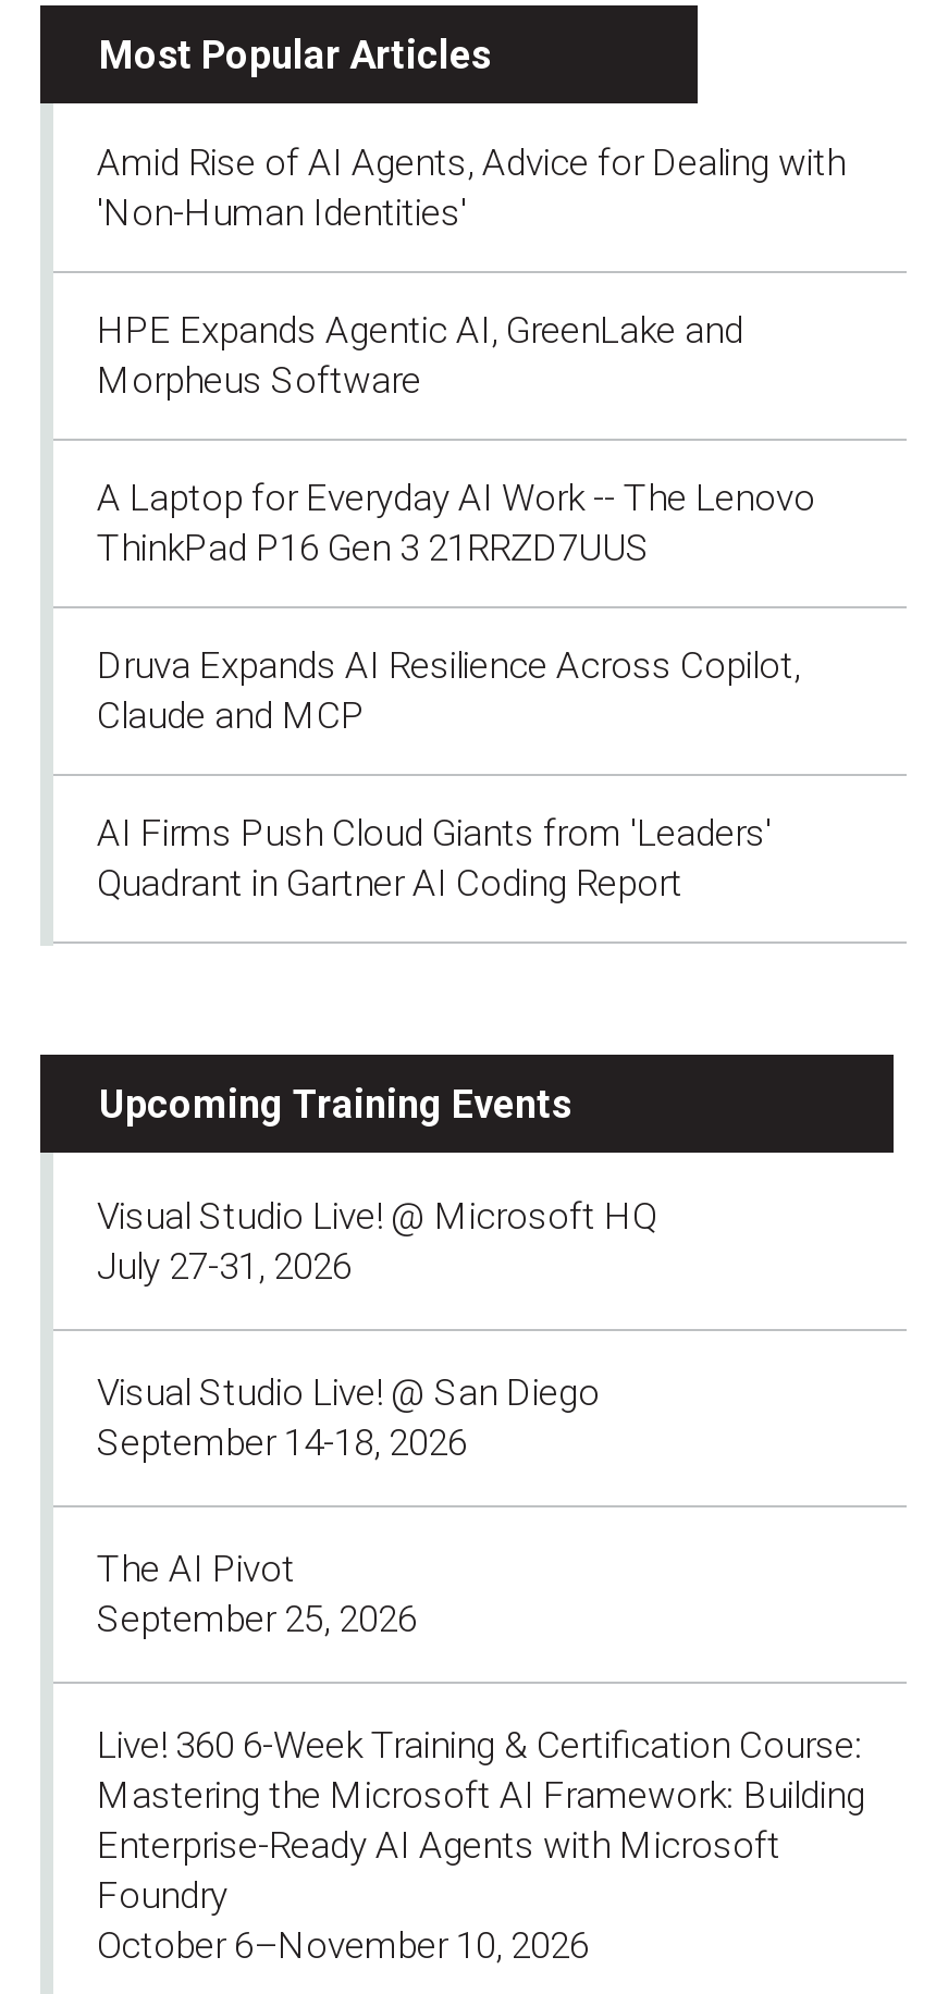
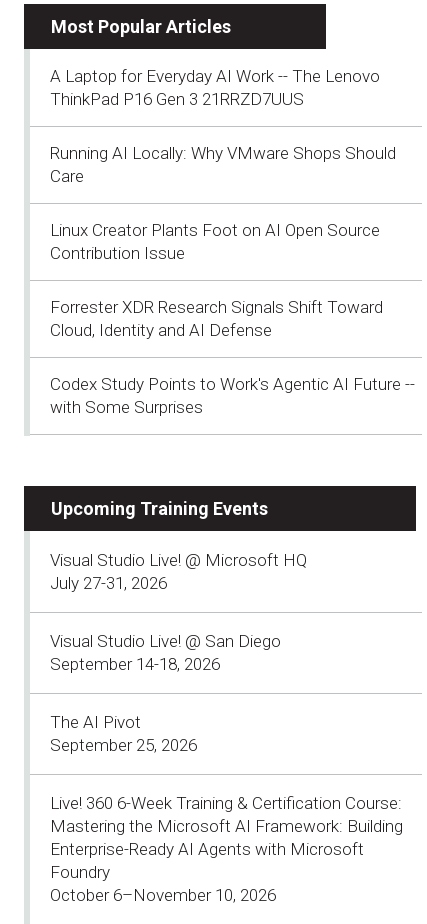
[97,139,846,401] Amid Rise of AI Agents, Advice for Dealing with | 'Non-Human Identities' | HPE Expands Agentic AI, GreenLake and | Morpheus Software -> none
moved [97,475,815,568] -> [50,65,380,108]: A Laptop for Everyday AI Work -- The Lenovo | ThinkPad P16 Gen 3 21RRZD7UUS
[97,642,800,903] Druva Expands AI Resilience Across Copilot, | Claude and MCP | AI Firms Push Cloud Giants from 'Leaders' | Quadrant in Gartner AI Coding Report -> [50,142,415,416] Running AI Locally: Why VMware Shops Should | Care | Linux Creator Plants Foot on AI Open Source | Contribution Issue | Forrester XDR Research Signals Shift Toward | Cloud, Identity and AI Defense | Codex Study Points to Work's Agentic AI Future -- | with Some Surprises

